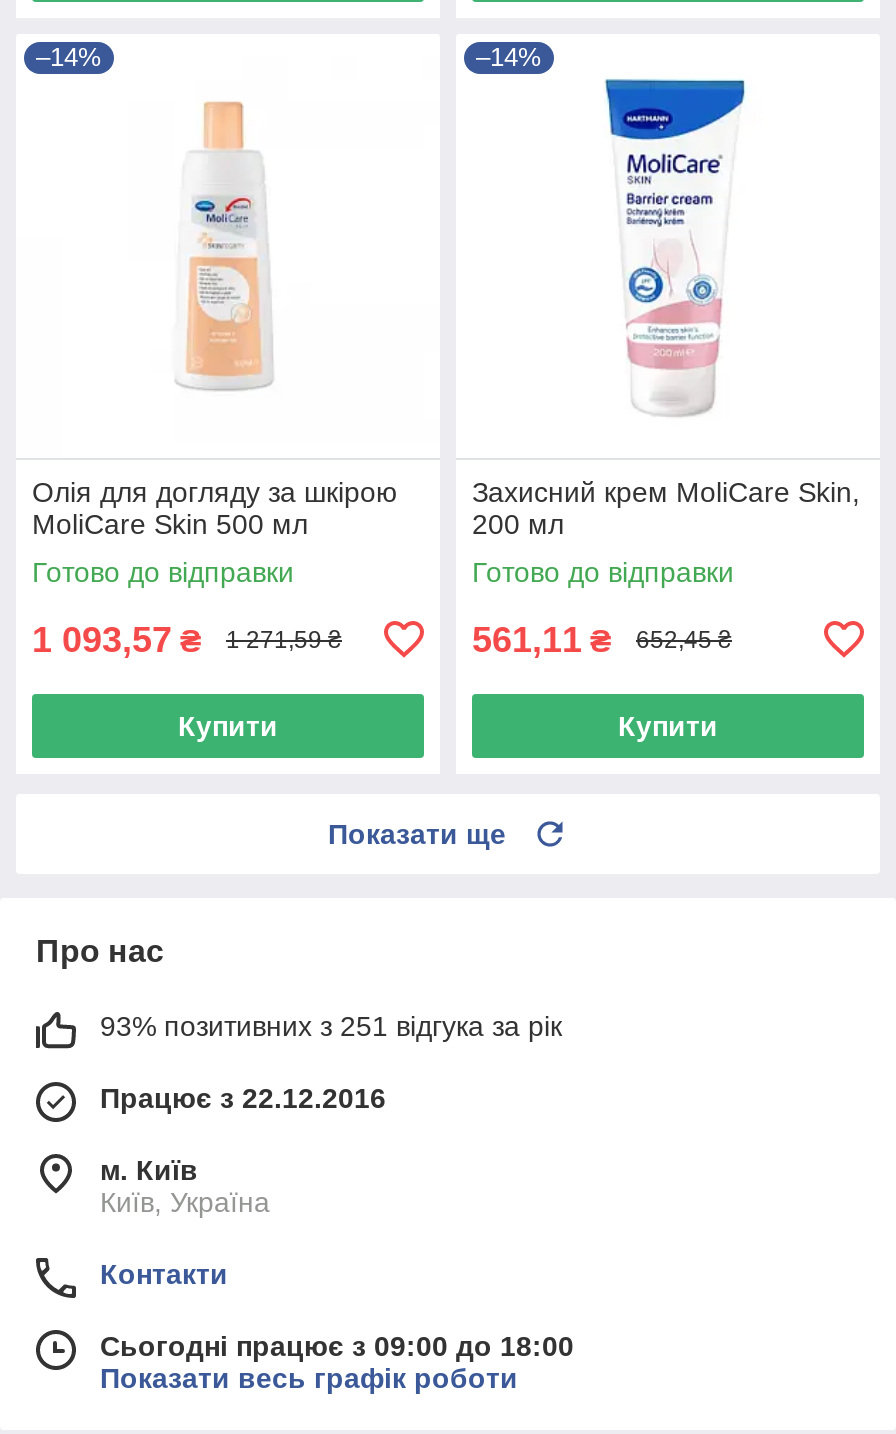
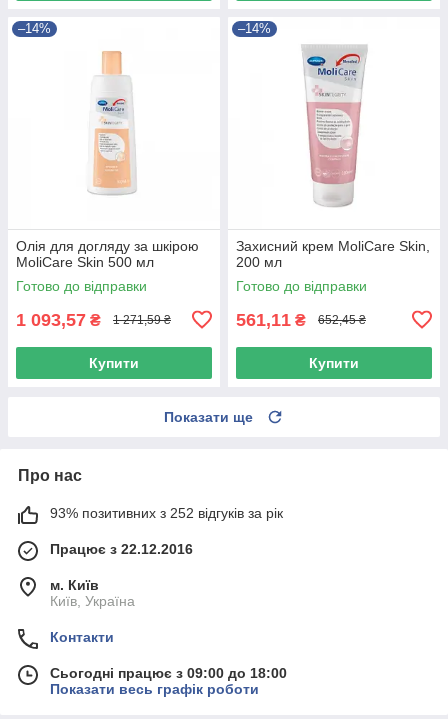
[604,76,748,414] [image] -> [302,40,373,206] [image]
[100,1010,562,1042] 93% позитивних з 251 відгука за рік -> [50,505,283,521] 93% позитивних з 252 відгуків за рік

